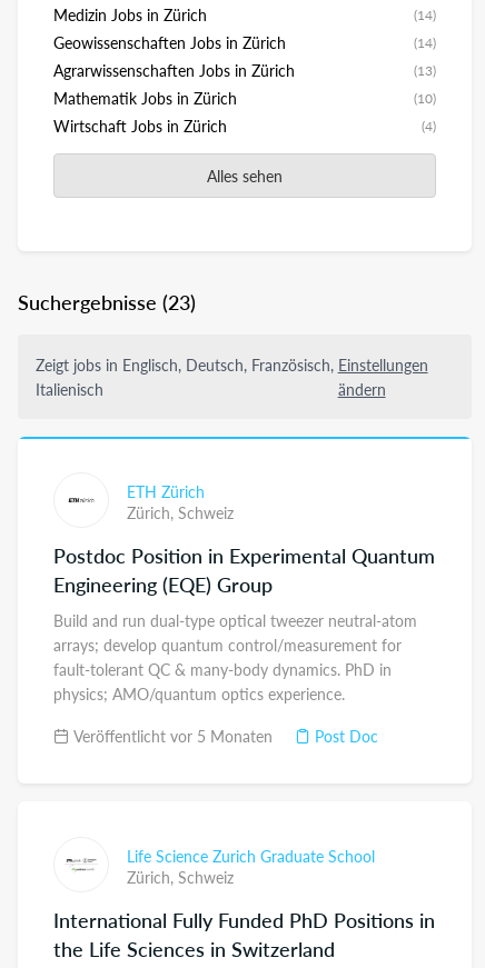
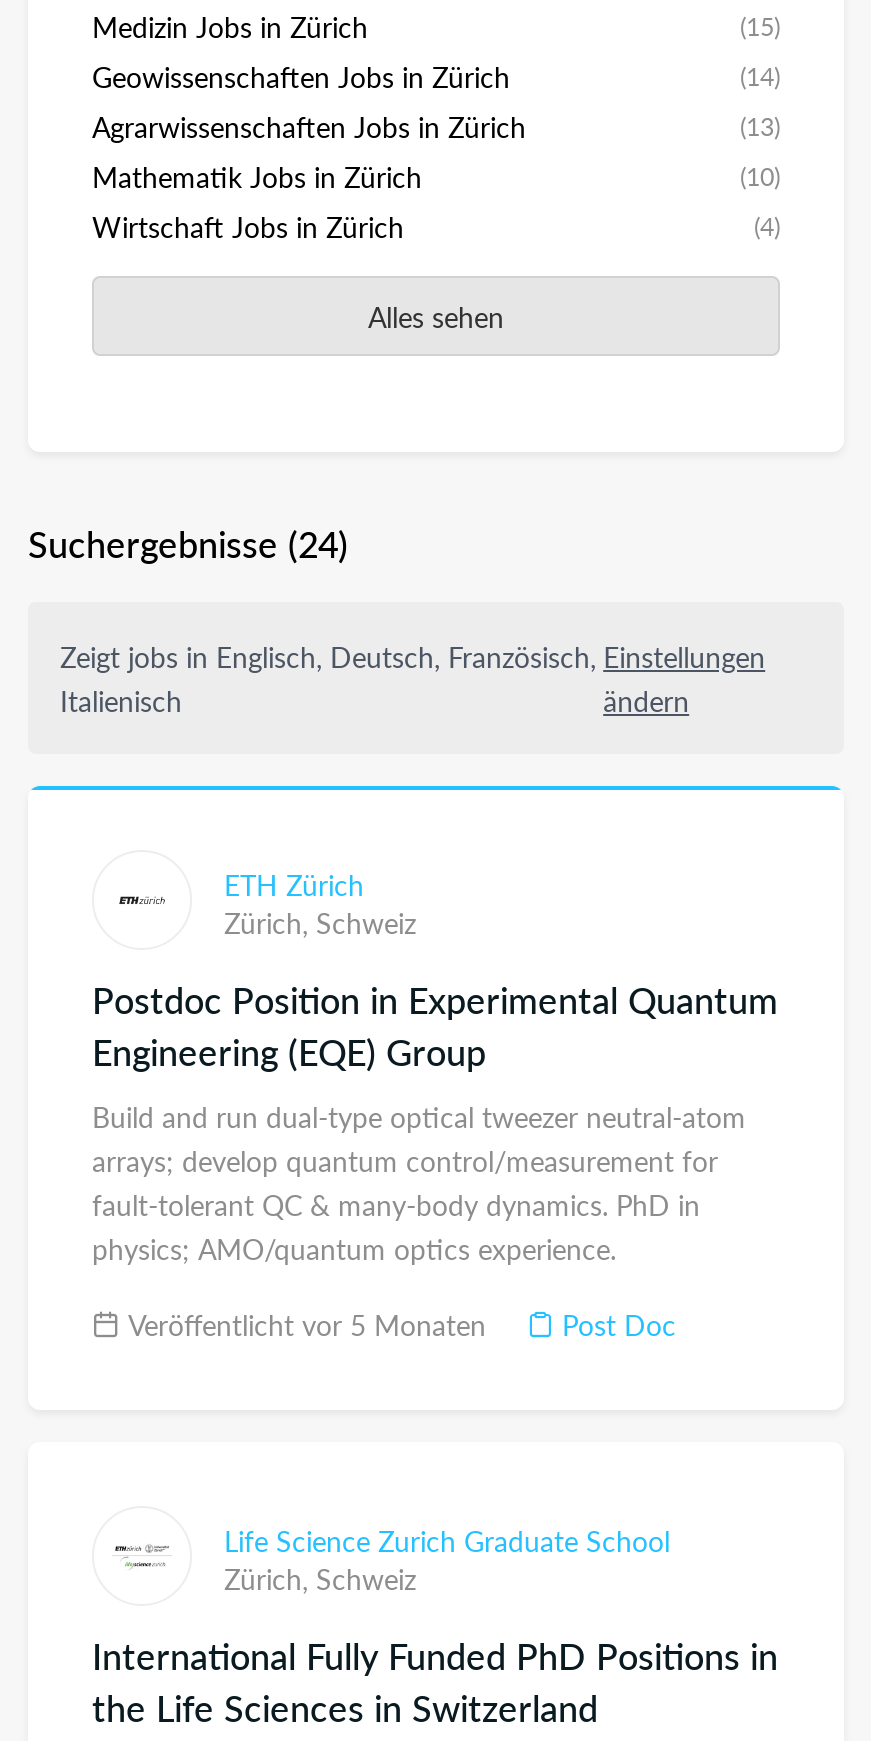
[414,4,436,24] (14) -> [740,8,780,44] (15)
[18,288,196,316] Suchergebnisse (23) -> [28,518,348,568] Suchergebnisse (24)

